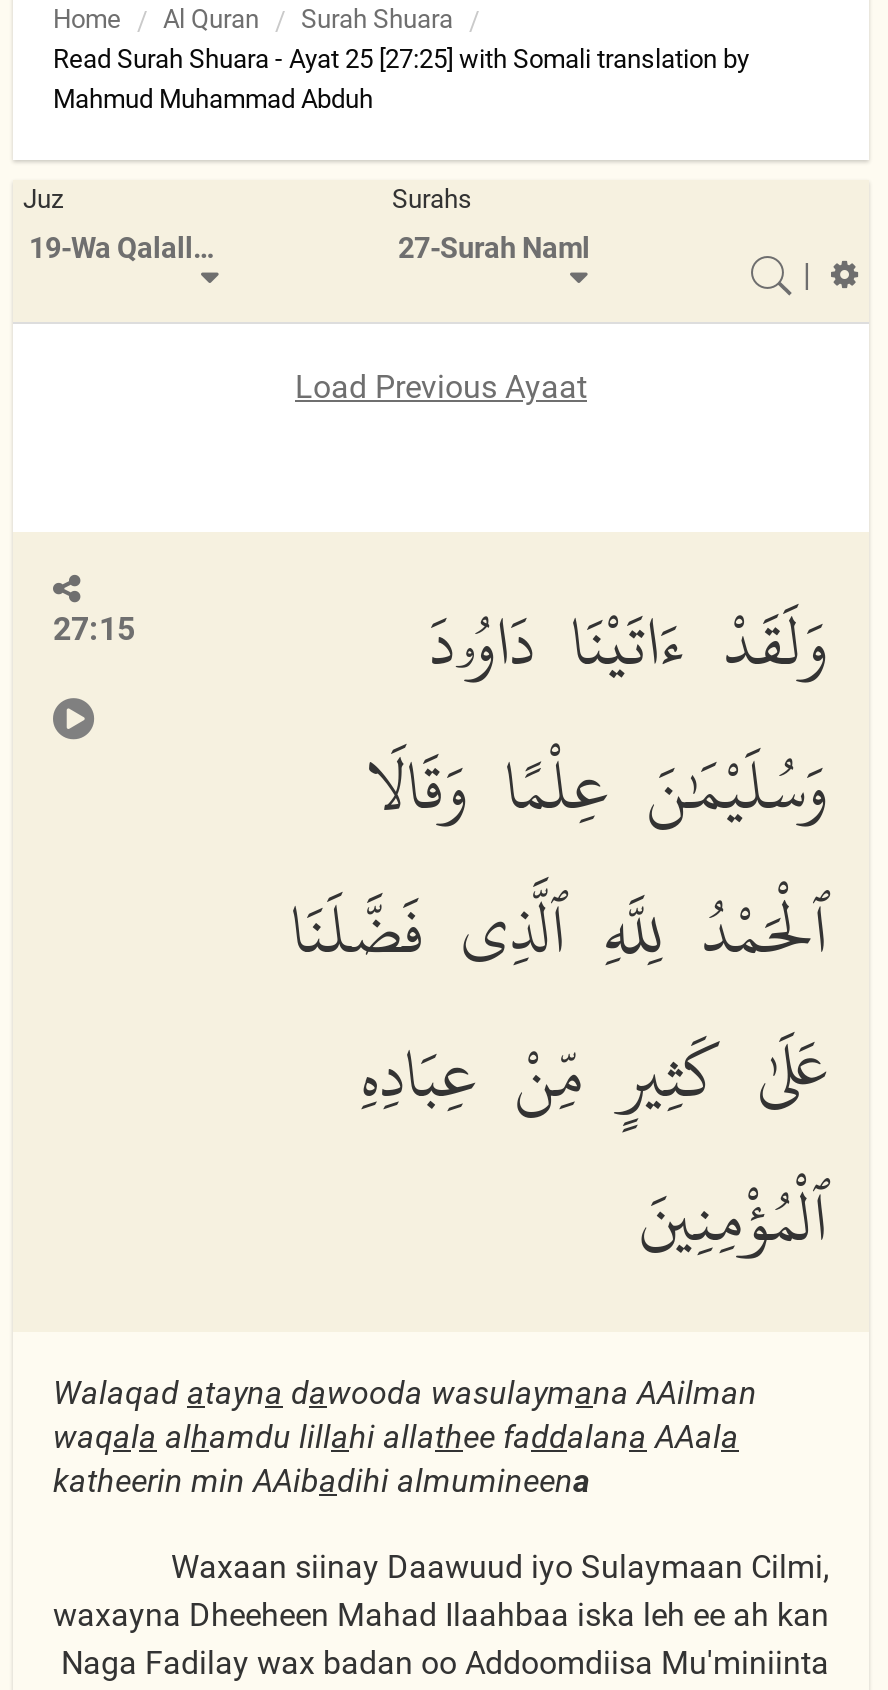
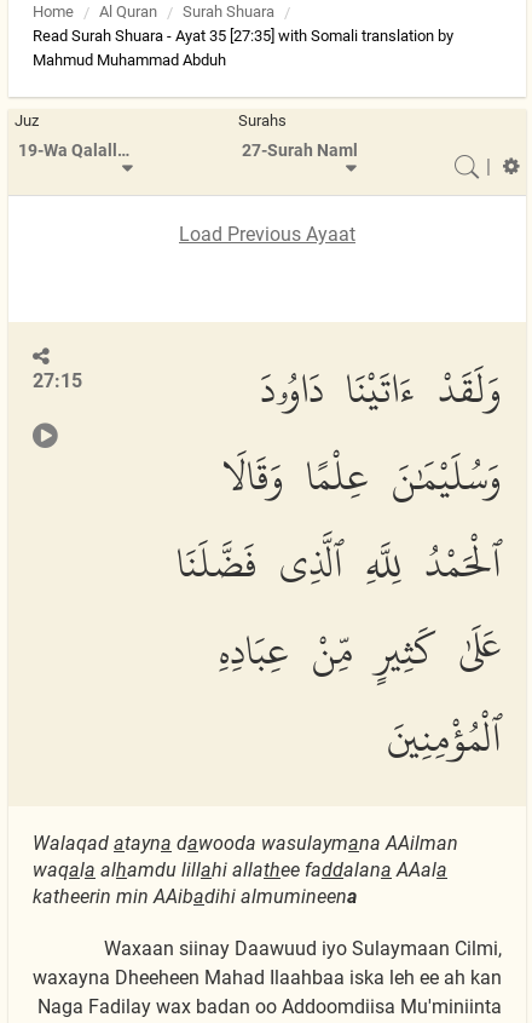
[53,44,749,74] Read Surah Shuara - Ayat 25 [27:25] with Somali translation by -> [33,27,453,45] Read Surah Shuara - Ayat 35 [27:35] with Somali translation by

